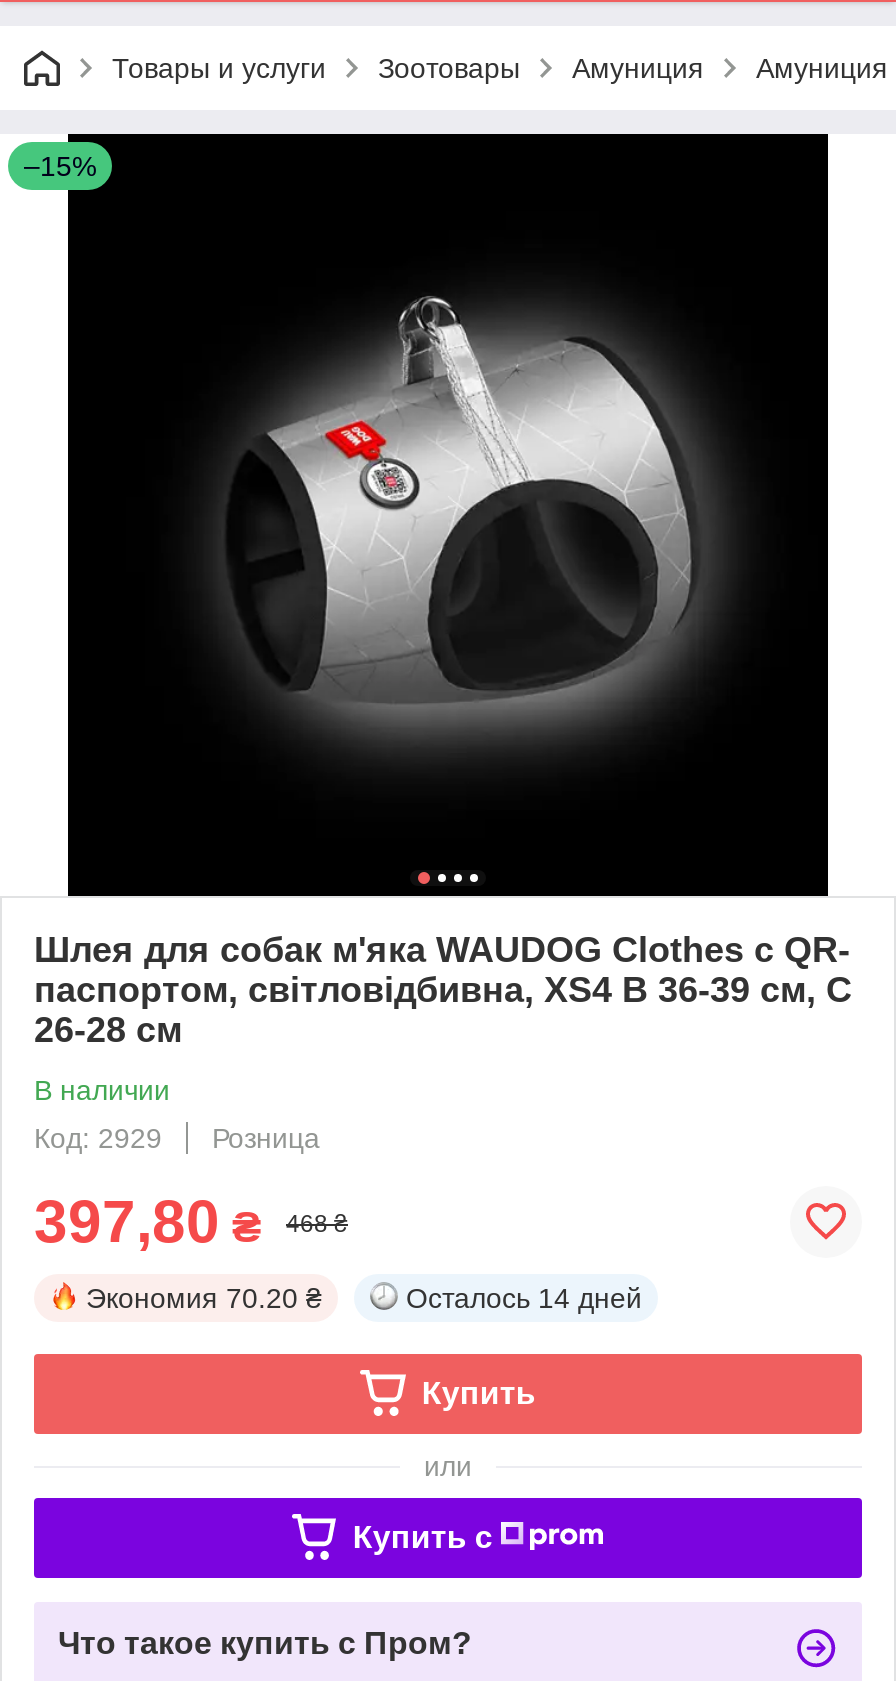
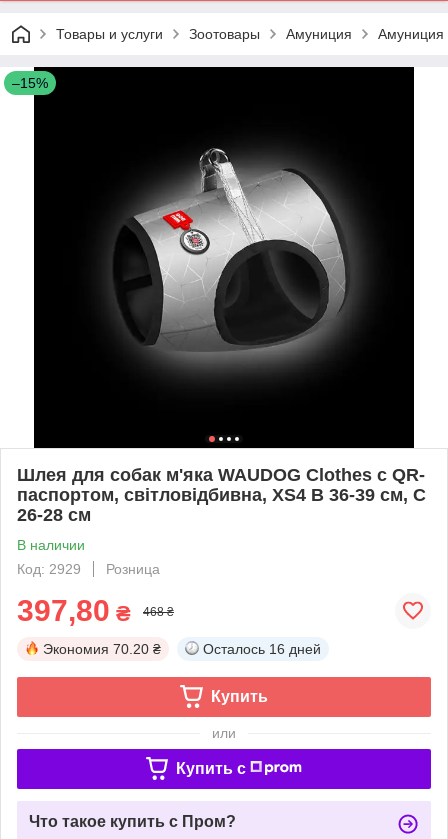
[406,1282,642,1314] Осталось 14 дней -> [203,641,321,657] Осталось 16 дней

